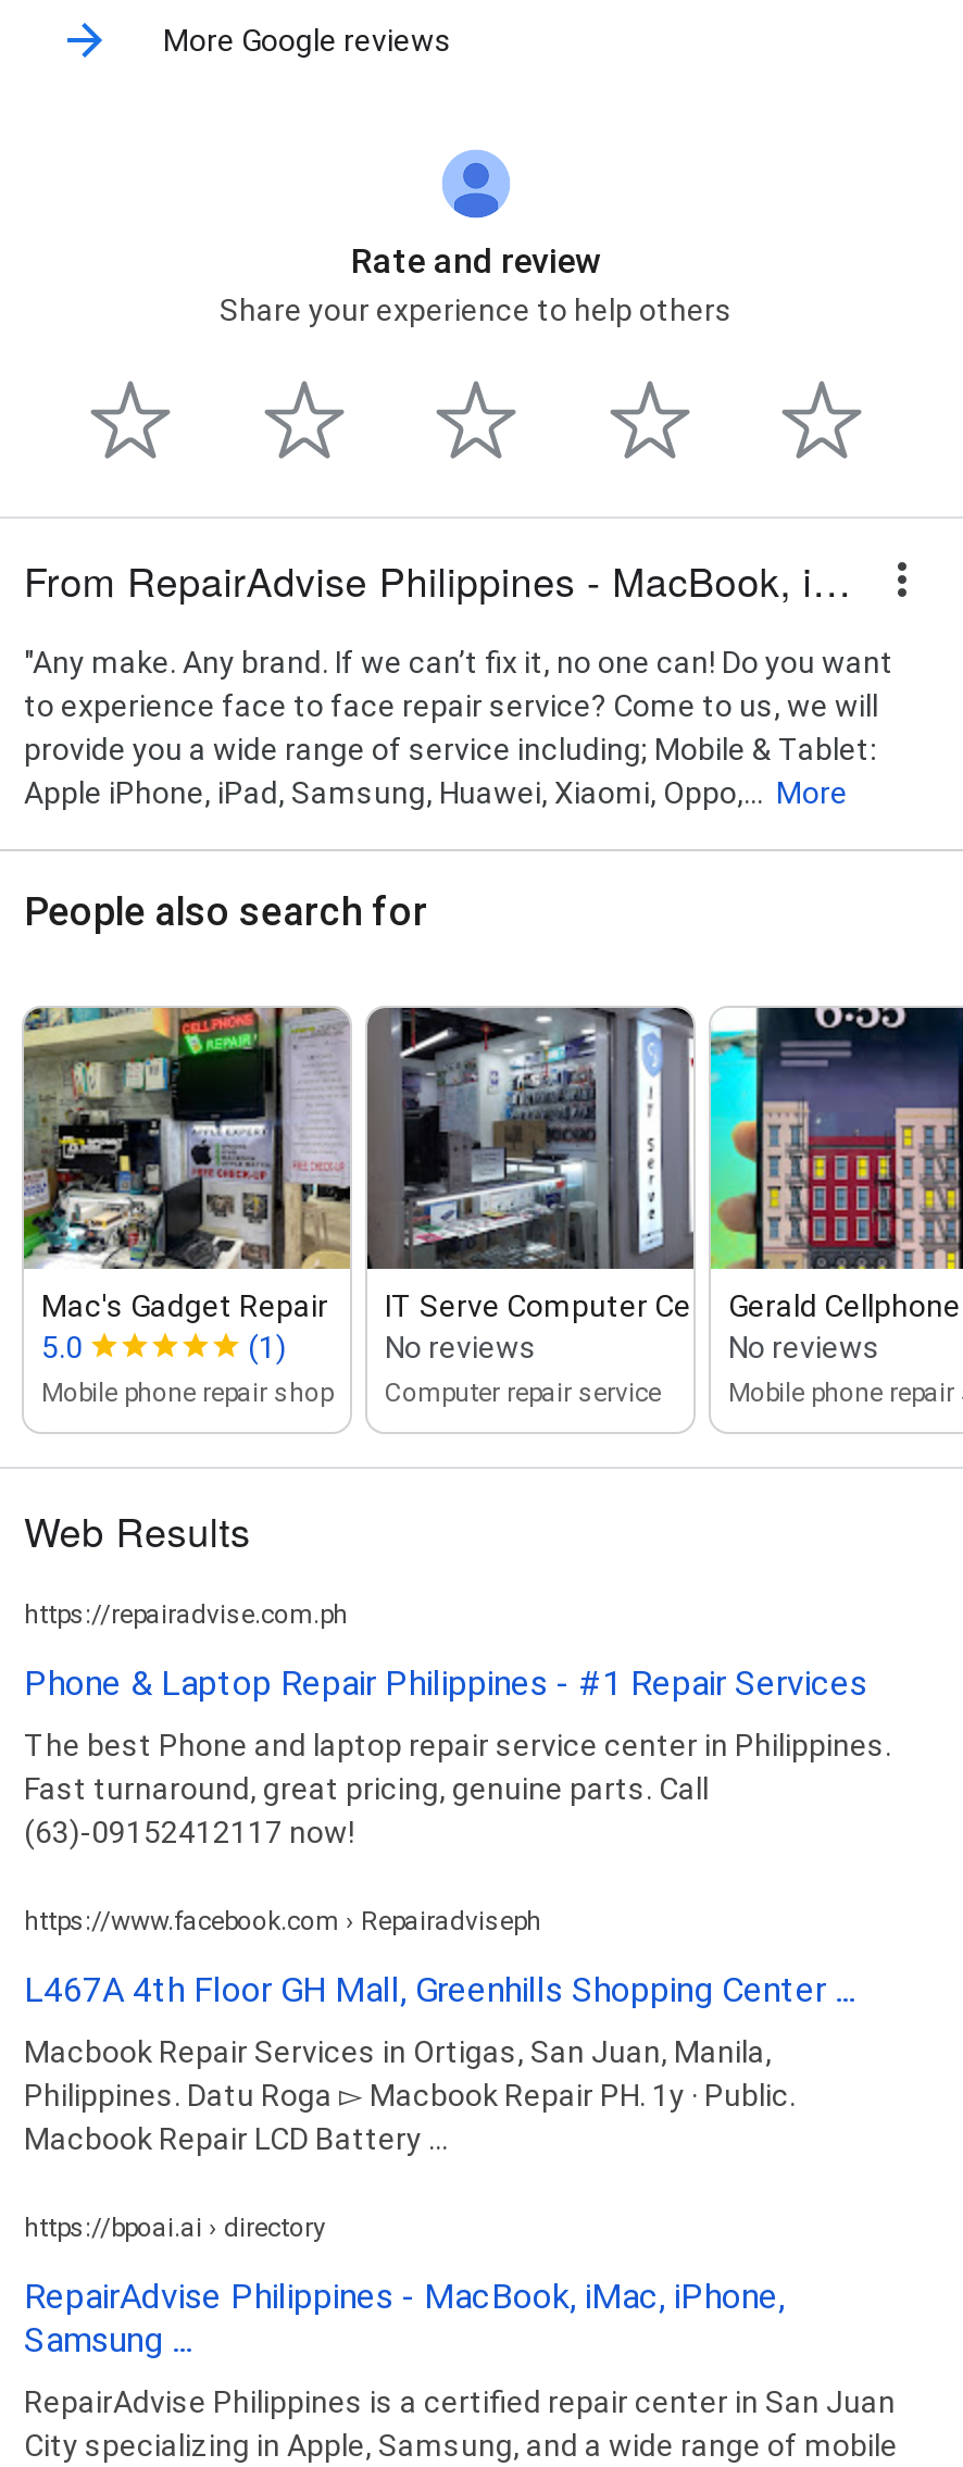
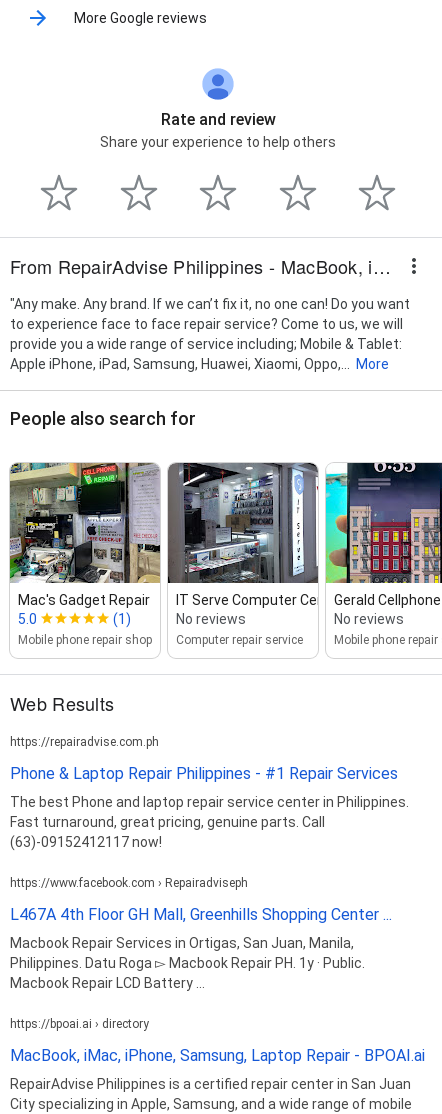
[24,2275,785,2360] RepairAdvise Philippines - MacBook, iMac, iPhone, | Samsung ... -> [10,1046,425,1065] MacBook, iMac, iPhone, Samsung, Laptop Repair - BPOAI.ai

